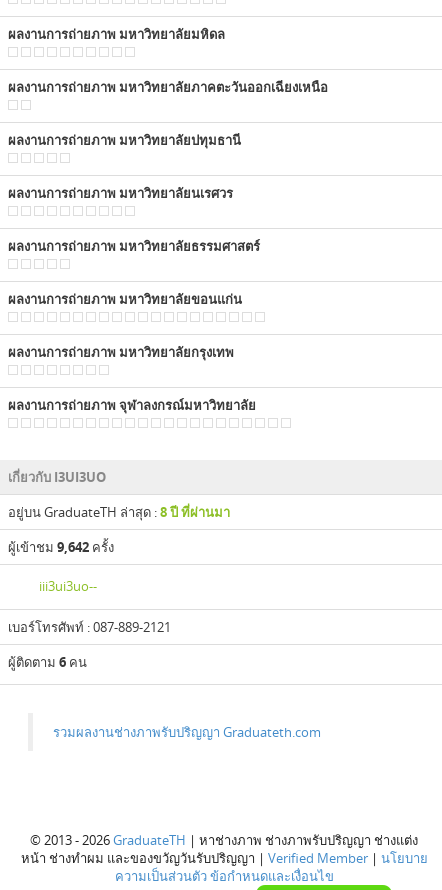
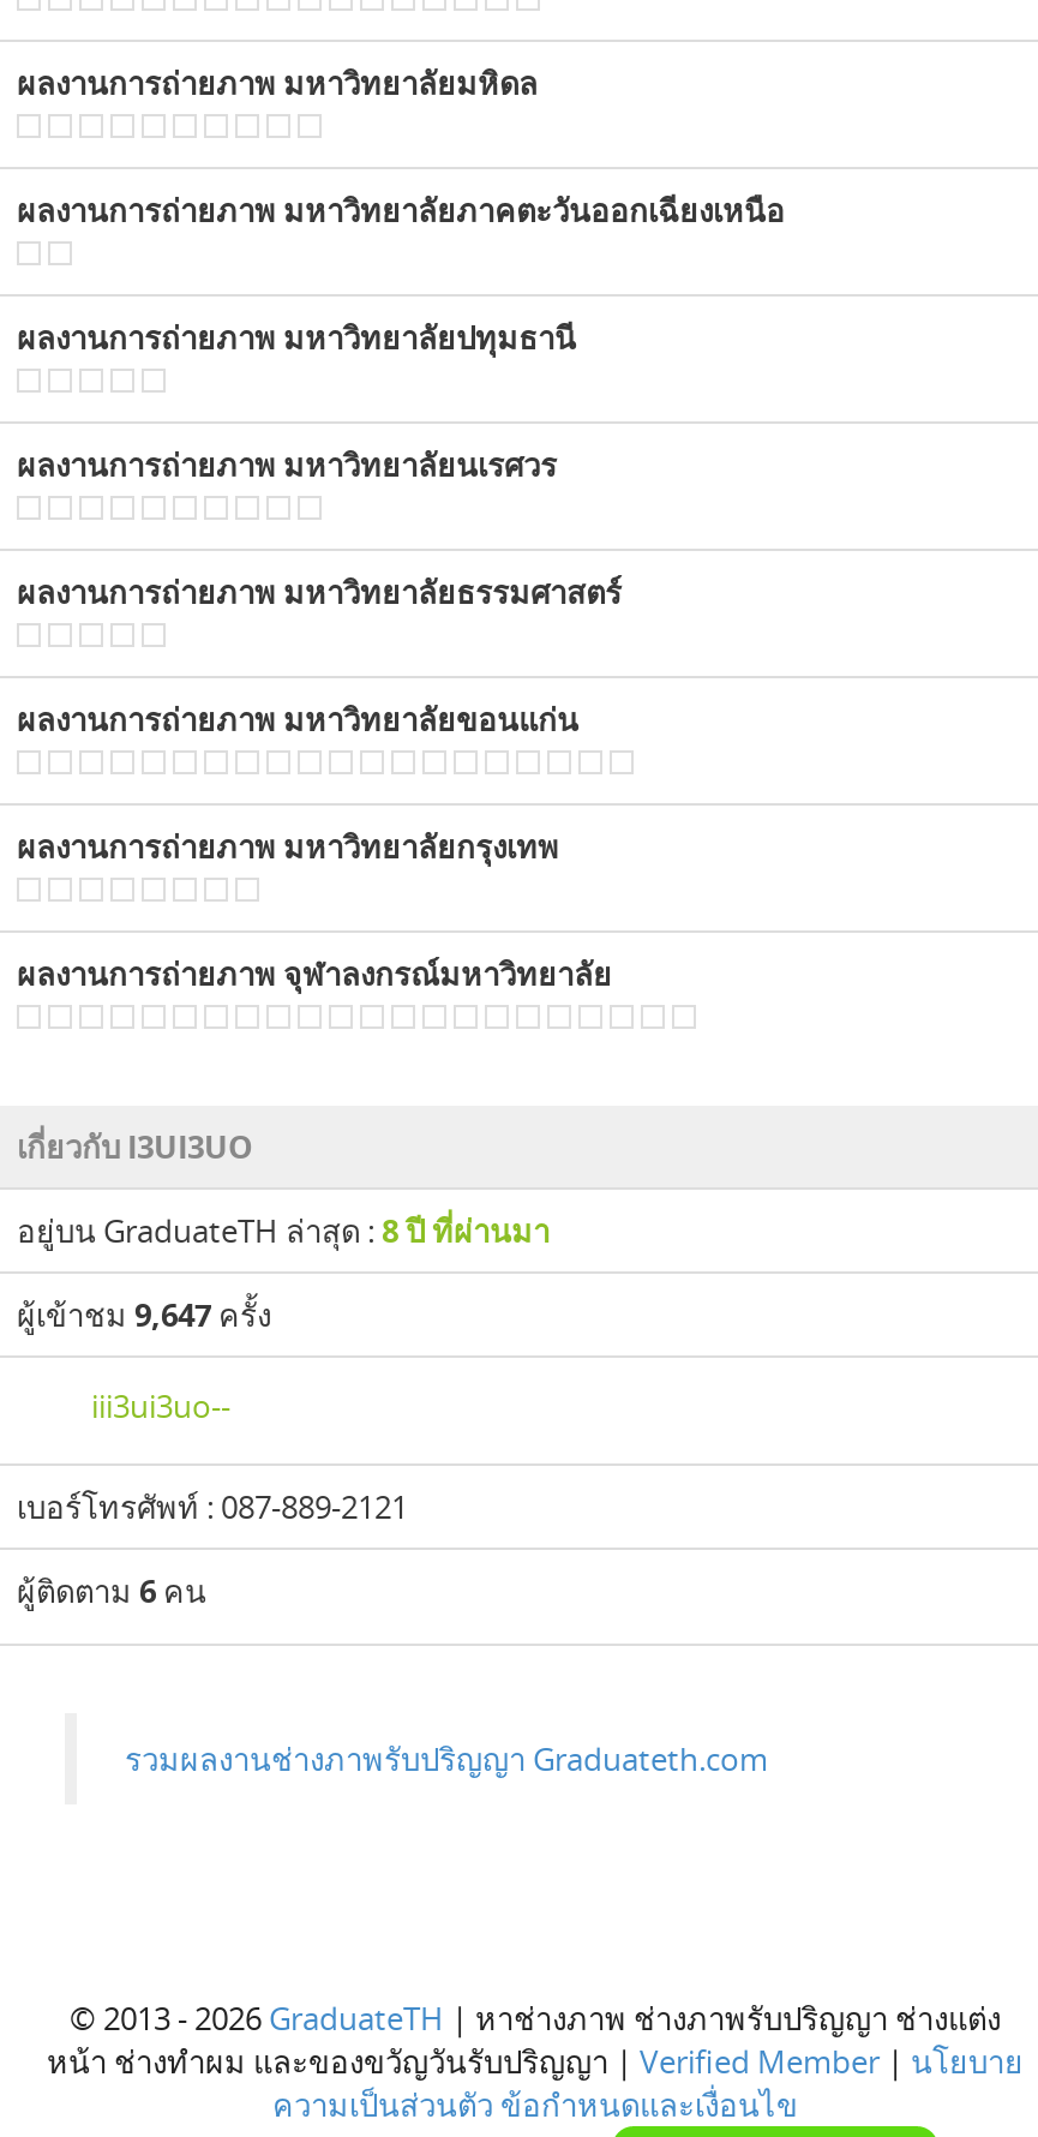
[8,538,114,556] ผู้เข้าชม9,642ครั้ง -> [17,1293,271,1336] ผู้เข้าชม9,647ครั้ง

